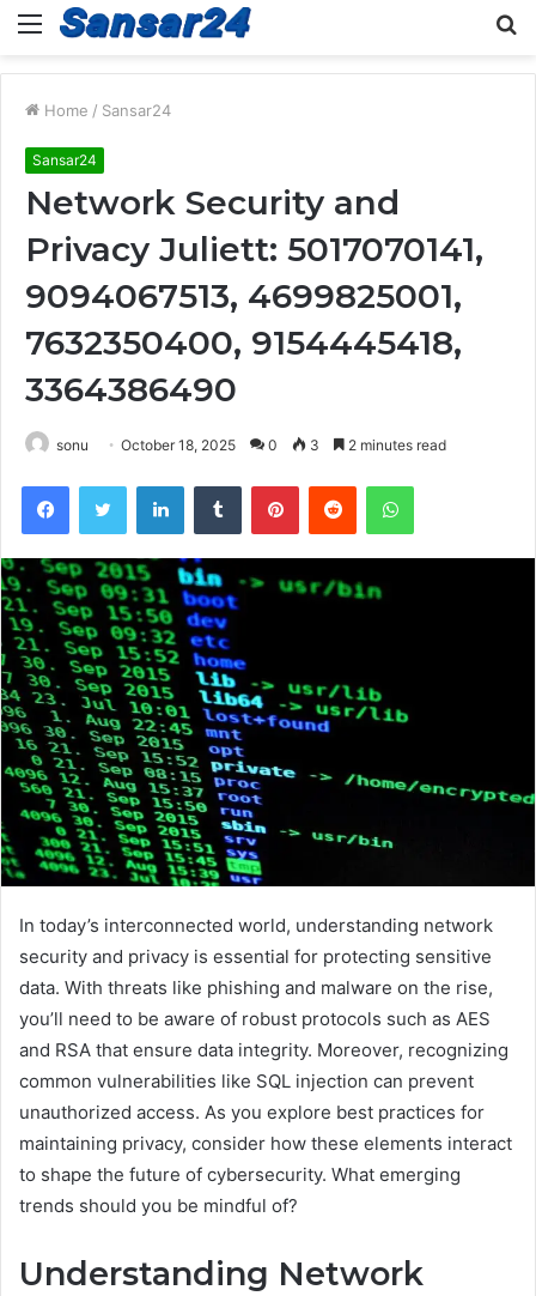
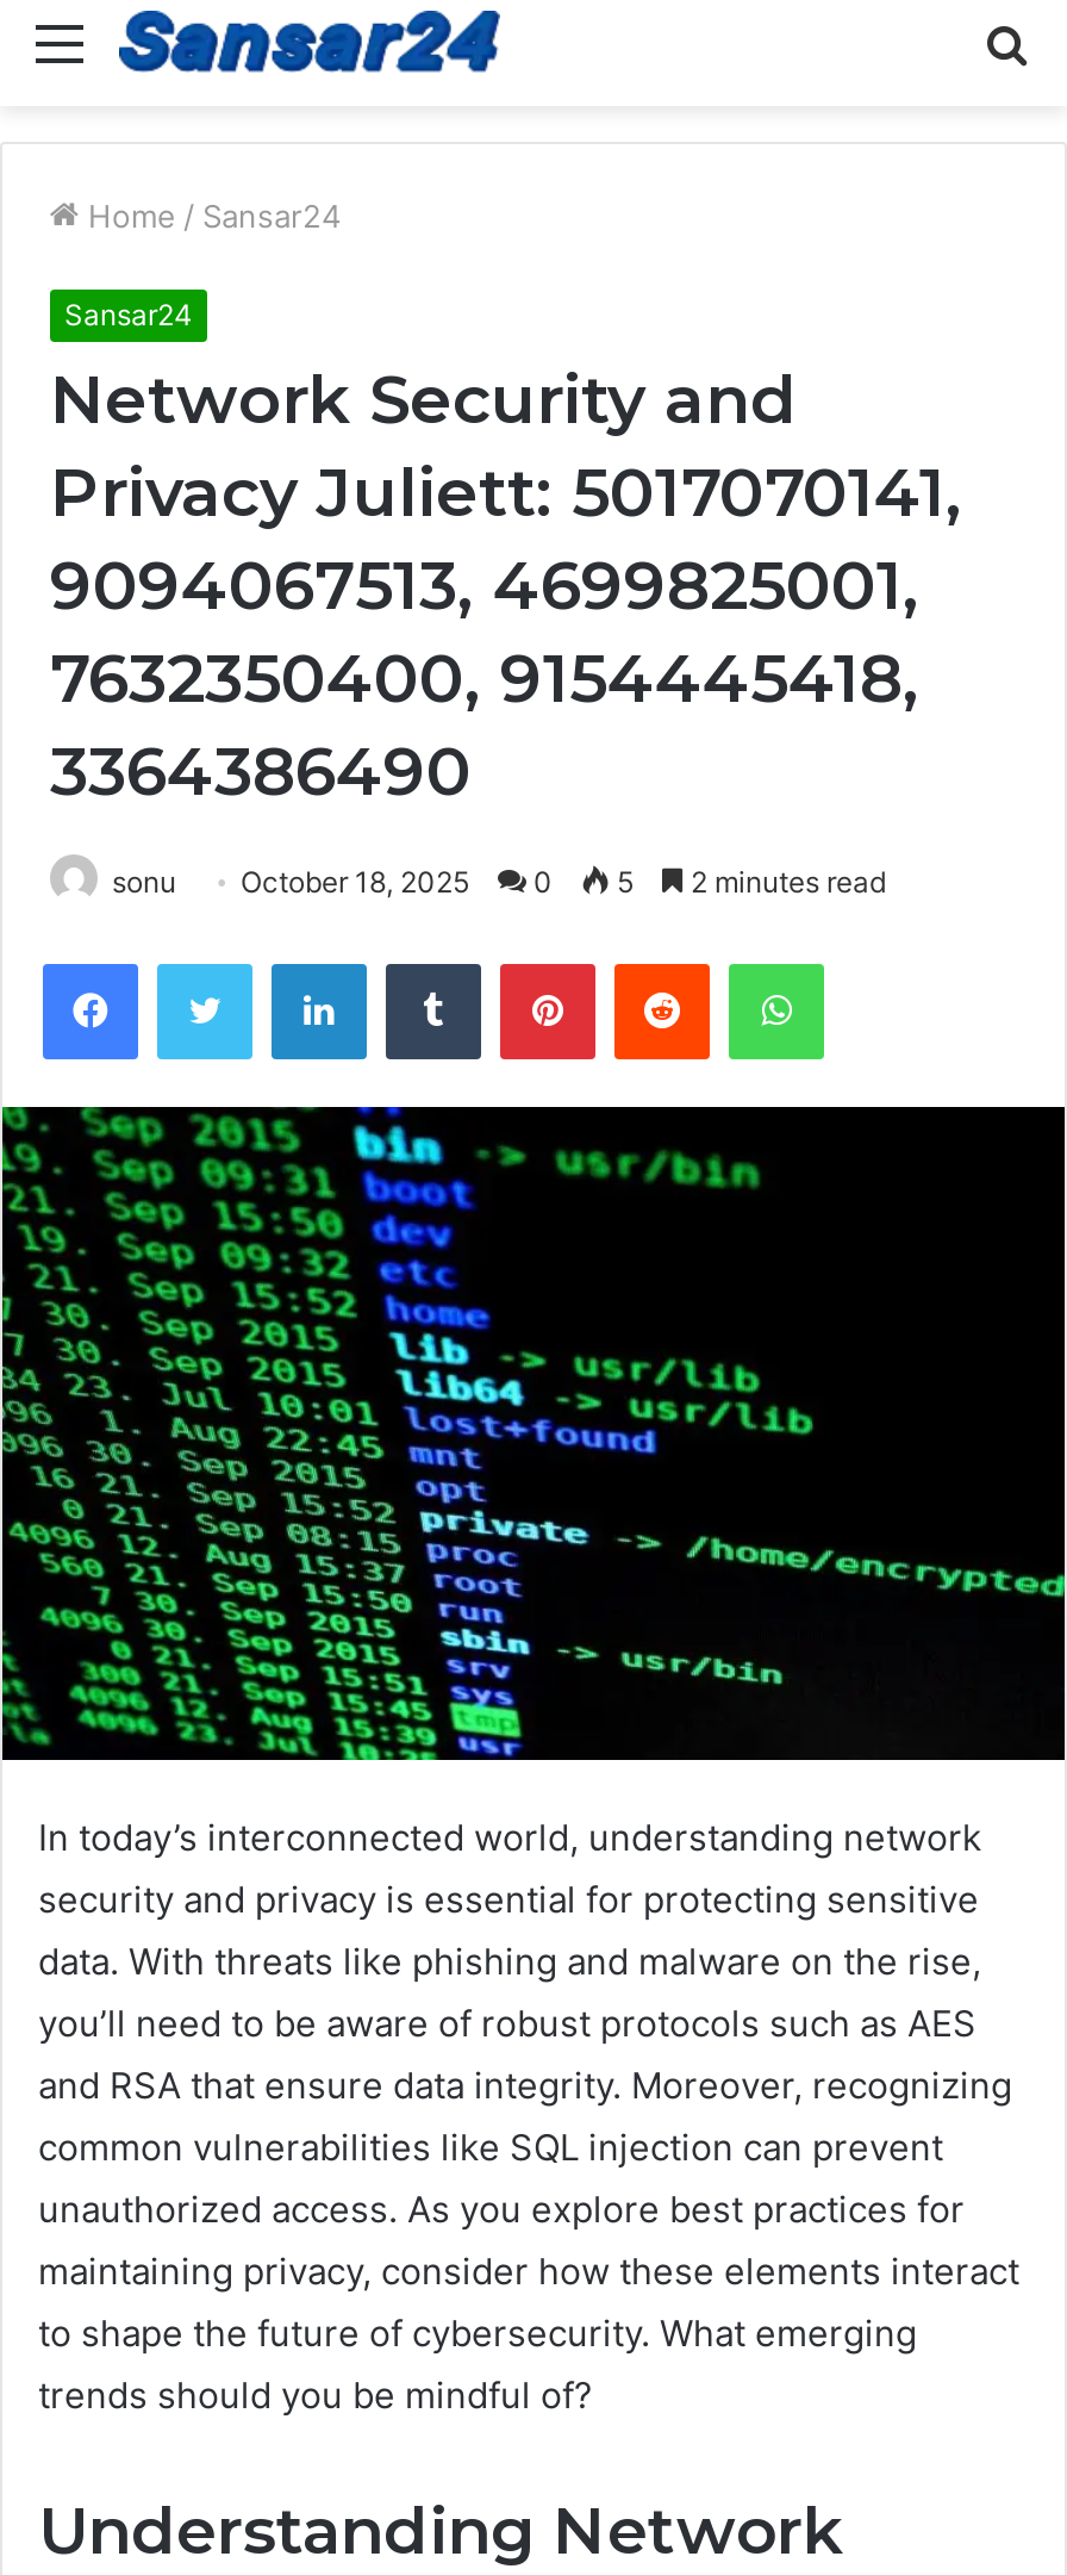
[56,436,446,454] sonu October 18, 2025 0 3 2 minutes read -> [112,864,886,900] sonu October 18, 2025 0 5 2 minutes read

